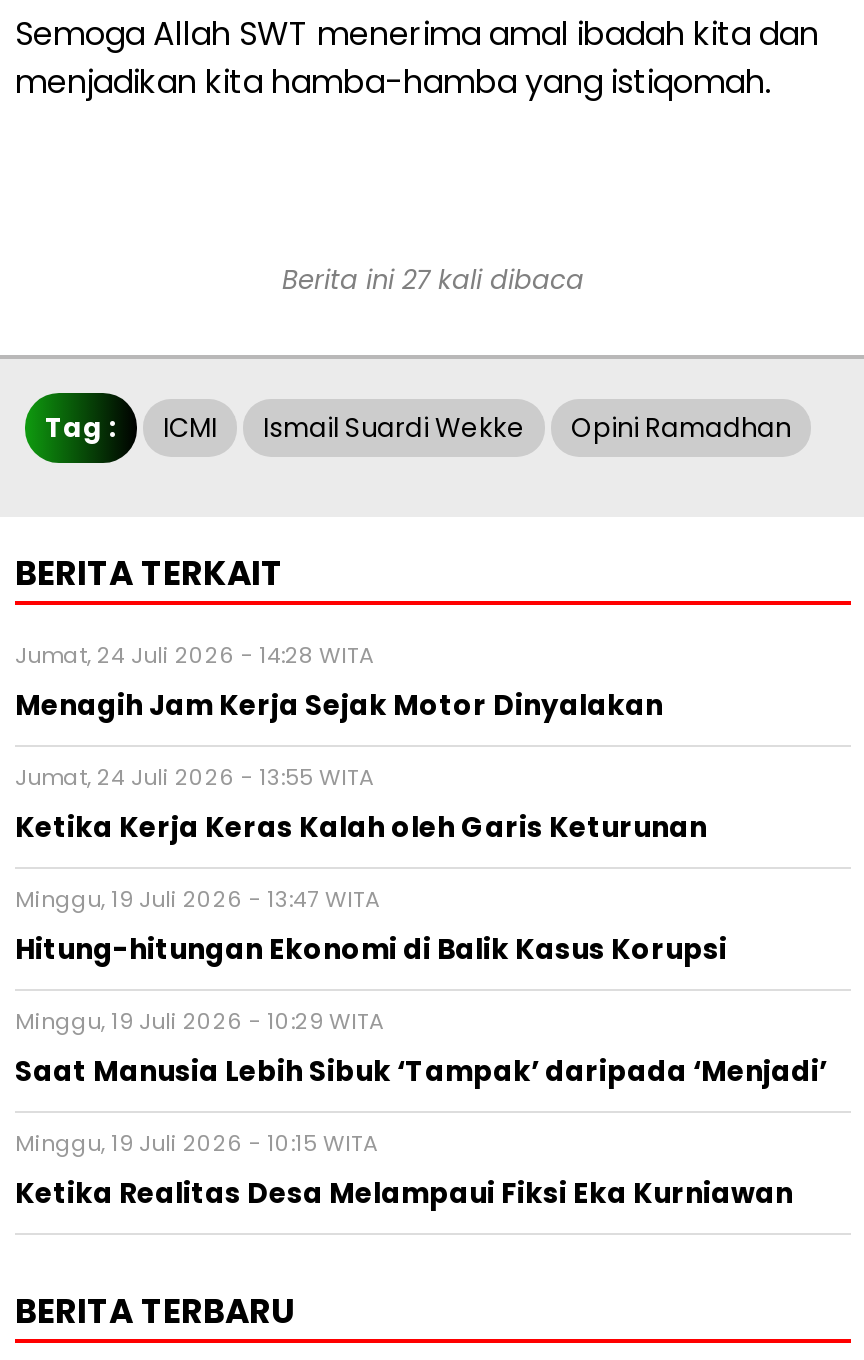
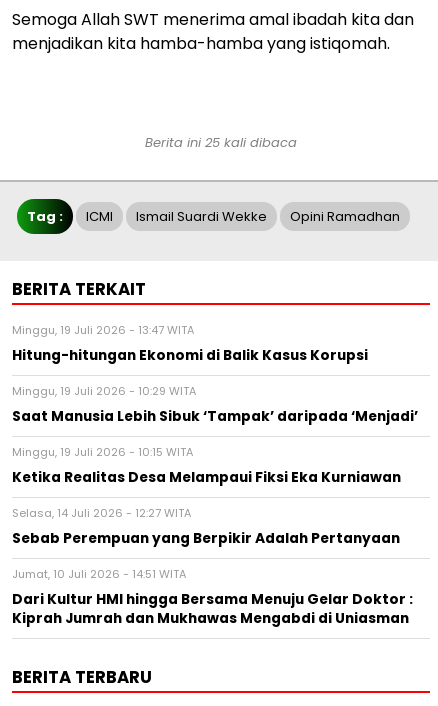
[282,262,584,300] Berita ini 27 kali dibaca -> [145,133,297,152] Berita ini 25 kali dibaca
[15,640,707,848] Jumat, 24 Juli 2026 - 14:28 WITA | Menagih Jam Kerja Sejak Motor Dinyalakan | Jumat, 24 Juli 2026 - 13:55 WITA | Ketika Kerja Keras Kalah oleh Garis Keturunan -> none
moved [15,884,827,1214] -> [12,322,418,487]: Minggu, 19 Juli 2026 - 13:47 WITA | Hitung-hitungan Ekonomi di Balik Kasus Korupsi | Minggu, 19 Juli 2026 - 10:29 WITA | Saat Manusia Lebih Sibuk ‘Tampak’ daripada ‘Menjadi’ | Minggu, 19 Juli 2026 - 10:15 WITA | Ketika Realitas Desa Melampaui Fiksi Eka Kurniawan
none -> [12,505,413,628] Selasa, 14 Juli 2026 - 12:27 WITA | Sebab Perempuan yang Berpikir Adalah Pertanyaan | Jumat, 10 Juli 2026 - 14:51 WITA | Dari Kultur HMI hingga Bersama Menuju Gelar Doktor : | Kiprah Jumrah dan Mukhawas Mengabdi di Uniasman

